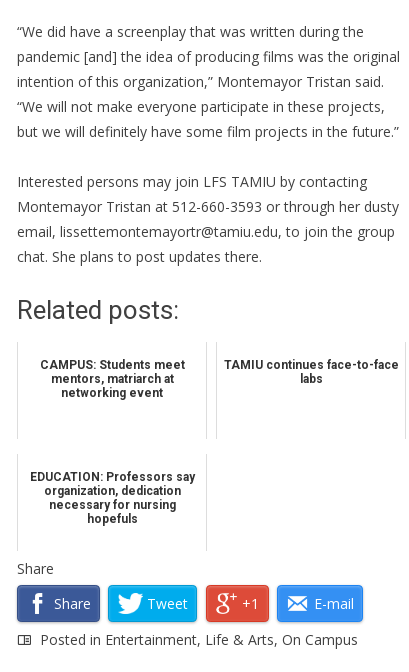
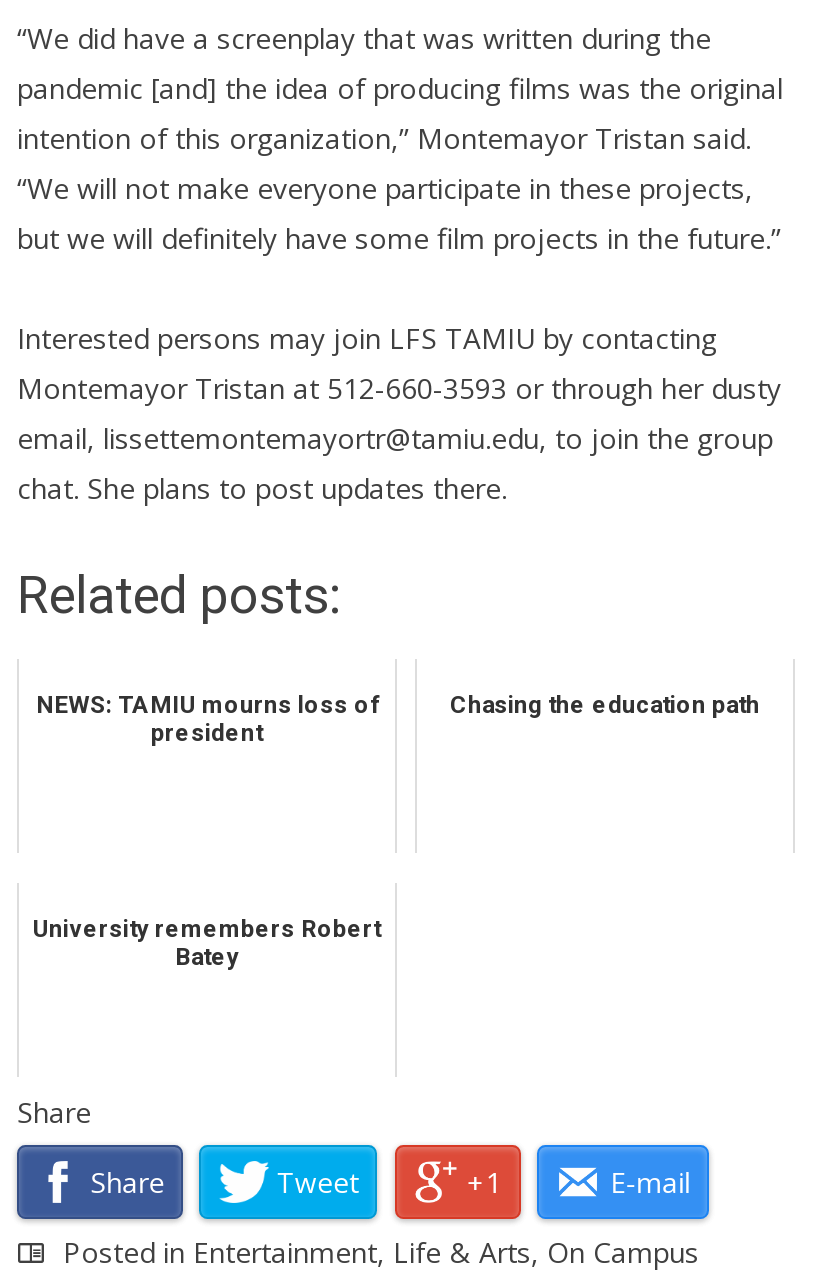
[39,358,184,400] CAMPUS: Students meet | mentors, matriarch at | networking event -> [36,691,378,747] NEWS: TAMIU mourns loss of | president
[223,358,398,386] TAMIU continues face-to-face | labs -> [450,691,760,719] Chasing the education path
[29,470,194,526] EDUCATION: Professors say | organization, dedication | necessary for nursing | hopefuls -> [33,915,381,971] University remembers Robert | Batey

